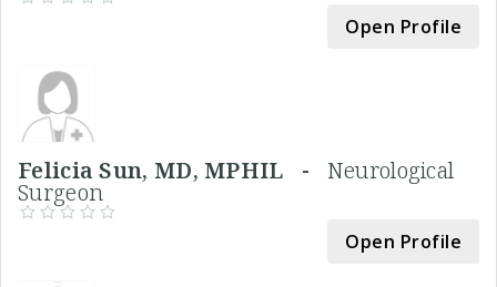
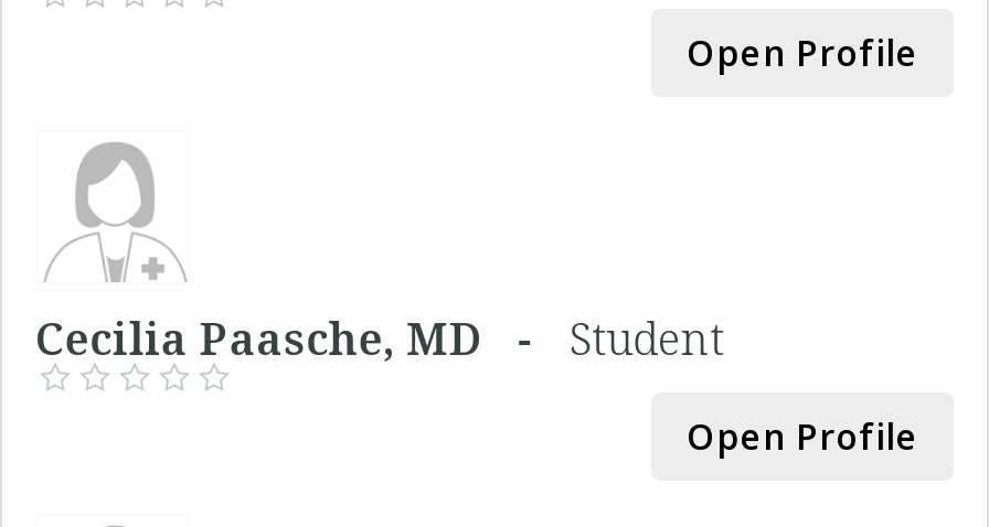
[18,155,454,207] Felicia Sun, MD, MPHIL - Neurological | Surgeon -> [35,308,724,368] Cecilia Paasche, MD - Student

